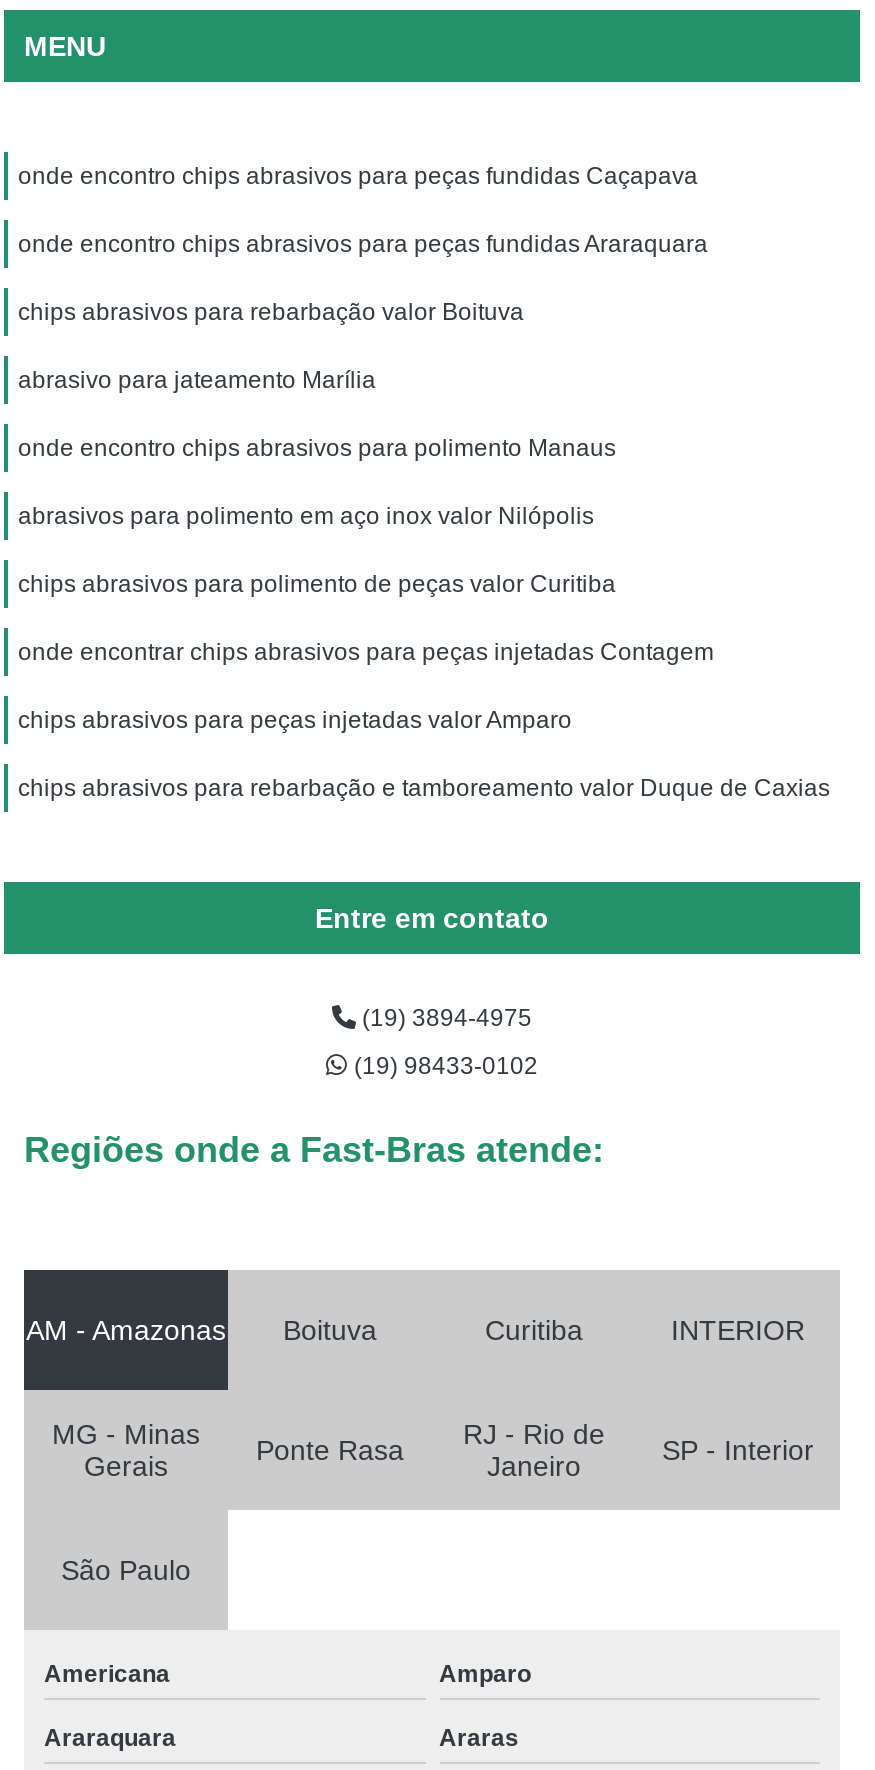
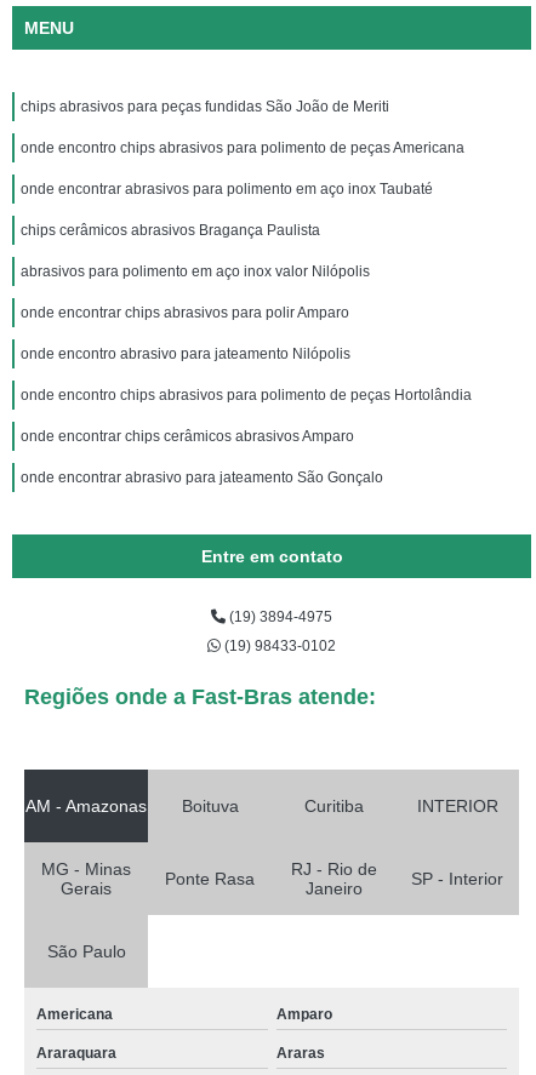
[18,162,708,462] onde encontro chips abrasivos para peças fundidas Caçapava | onde encontro chips abrasivos para peças fundidas Araraquara | chips abrasivos para rebarbação valor Boituva | abrasivo para jateamento Marília | onde encontro chips abrasivos para polimento Manaus -> [21,98,464,239] chips abrasivos para peças fundidas São João de Meriti | onde encontro chips abrasivos para polimento de peças Americana | onde encontrar abrasivos para polimento em aço inox Taubaté | chips cerâmicos abrasivos Bragança Paulista
moved [18,502,600,530] -> [21,263,374,280]: abrasivos para polimento em aço inox valor Nilópolis
[18,570,830,802] chips abrasivos para polimento de peças valor Curitiba | onde encontrar chips abrasivos para peças injetadas Contagem | chips abrasivos para peças injetadas valor Amparo | chips abrasivos para rebarbação e tamboreamento valor Duque de Caxias -> [21,304,472,486] onde encontrar chips abrasivos para polir Amparo | onde encontro abrasivo para jateamento Nilópolis | onde encontro chips abrasivos para polimento de peças Hortolândia | onde encontrar chips cerâmicos abrasivos Amparo | onde encontrar abrasivo para jateamento São Gonçalo

